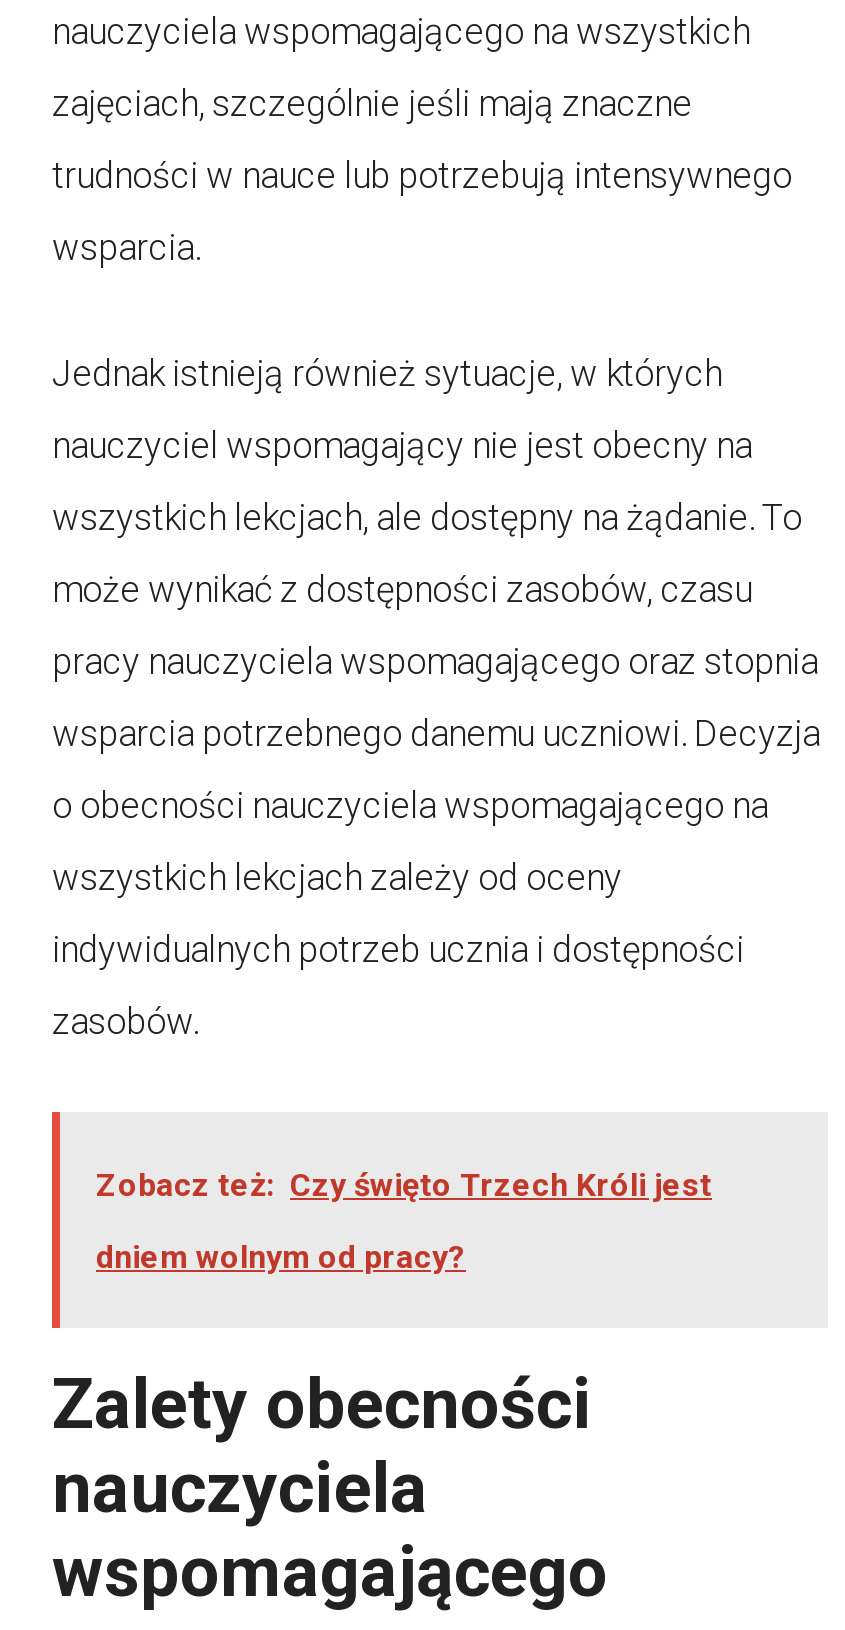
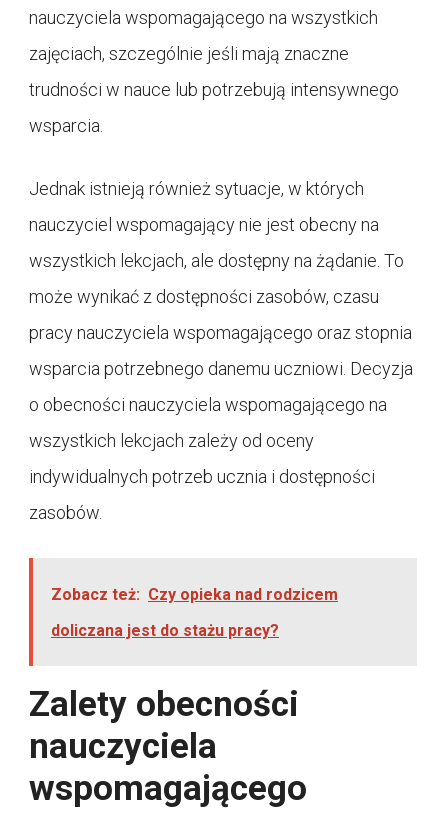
[96,1167,712,1205] Zobacz też: Czy święto Trzech Króli jest -> [51,585,338,604] Zobacz też: Czy opieka nad rodzicem
[96,1239,466,1277] dniem wolnym od pracy? -> [51,621,279,640] doliczana jest do stażu pracy?

